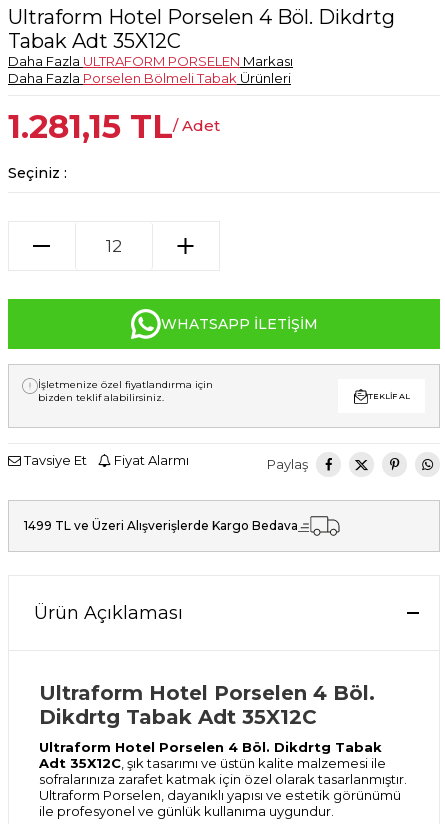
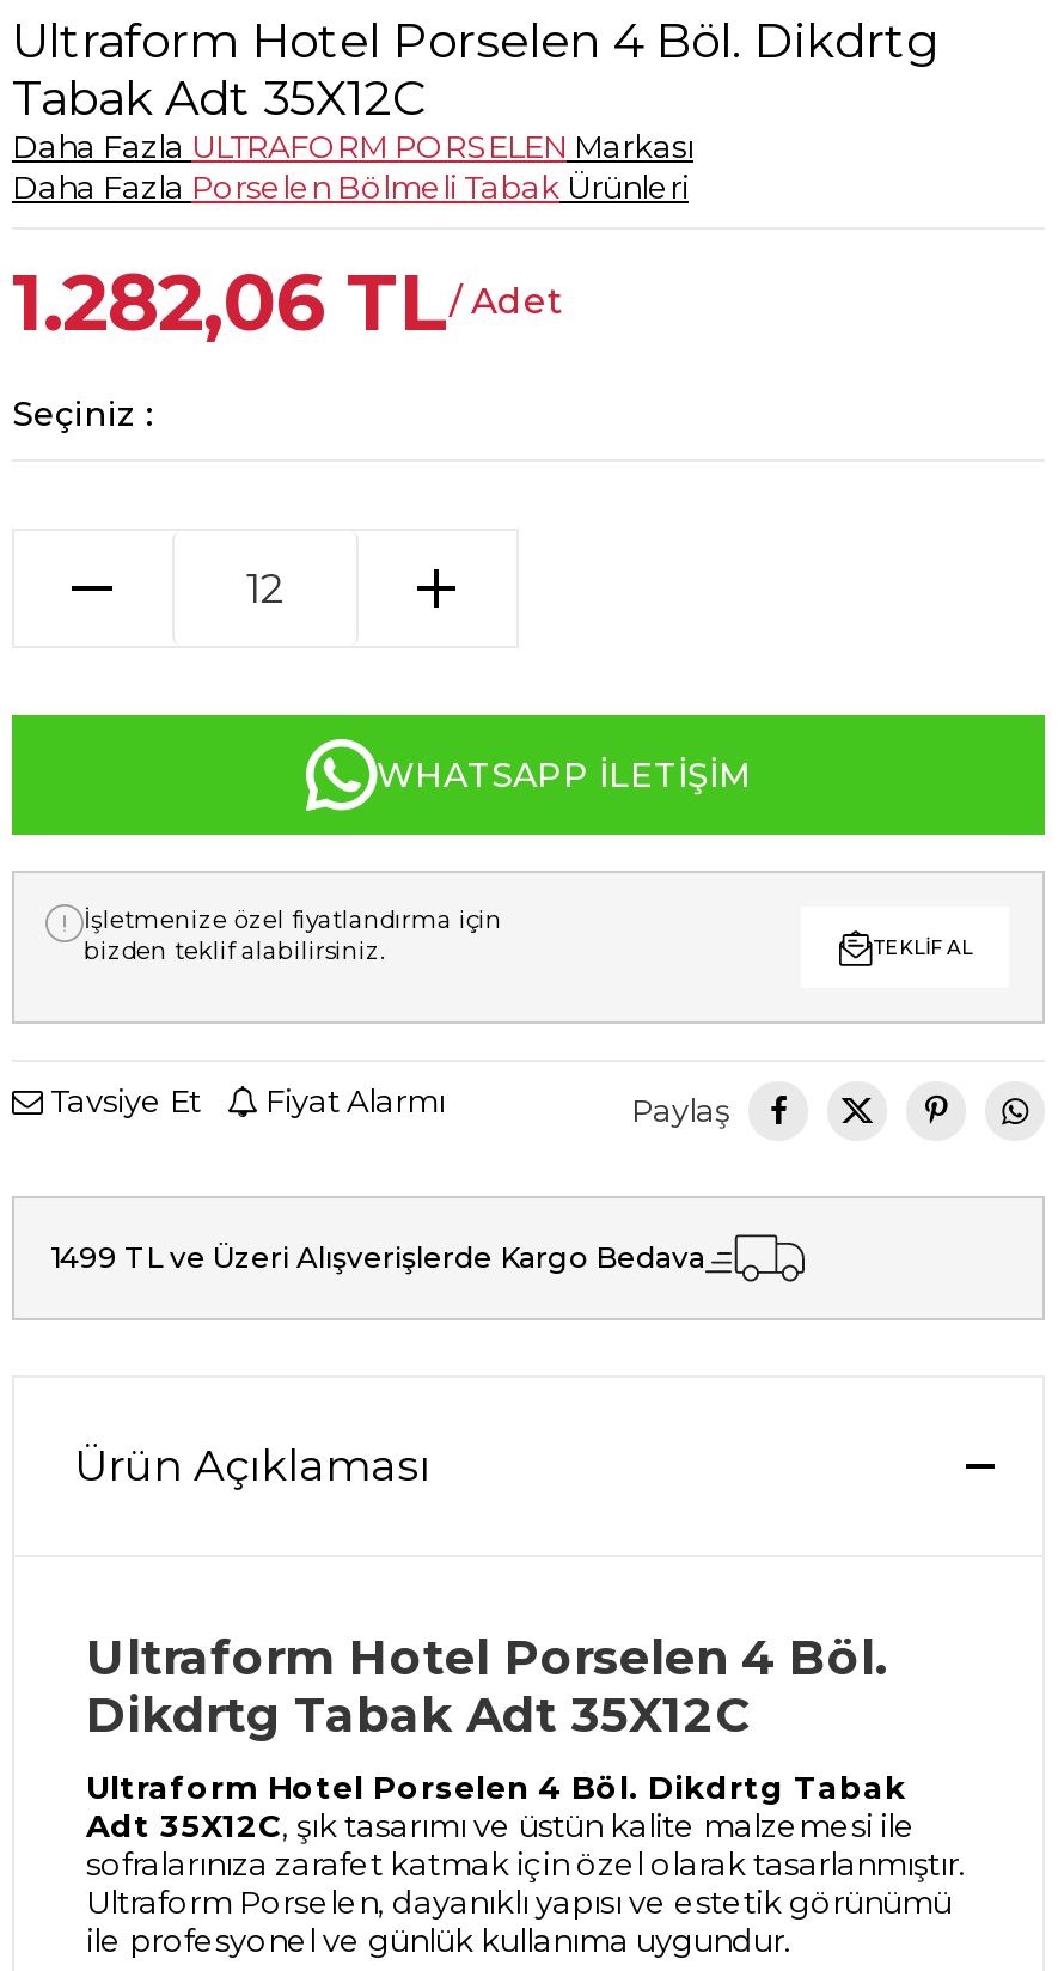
[8,106,220,146] 1.281,15 TL/ Adet -> [12,254,562,349] 1.282,06 TL/ Adet

